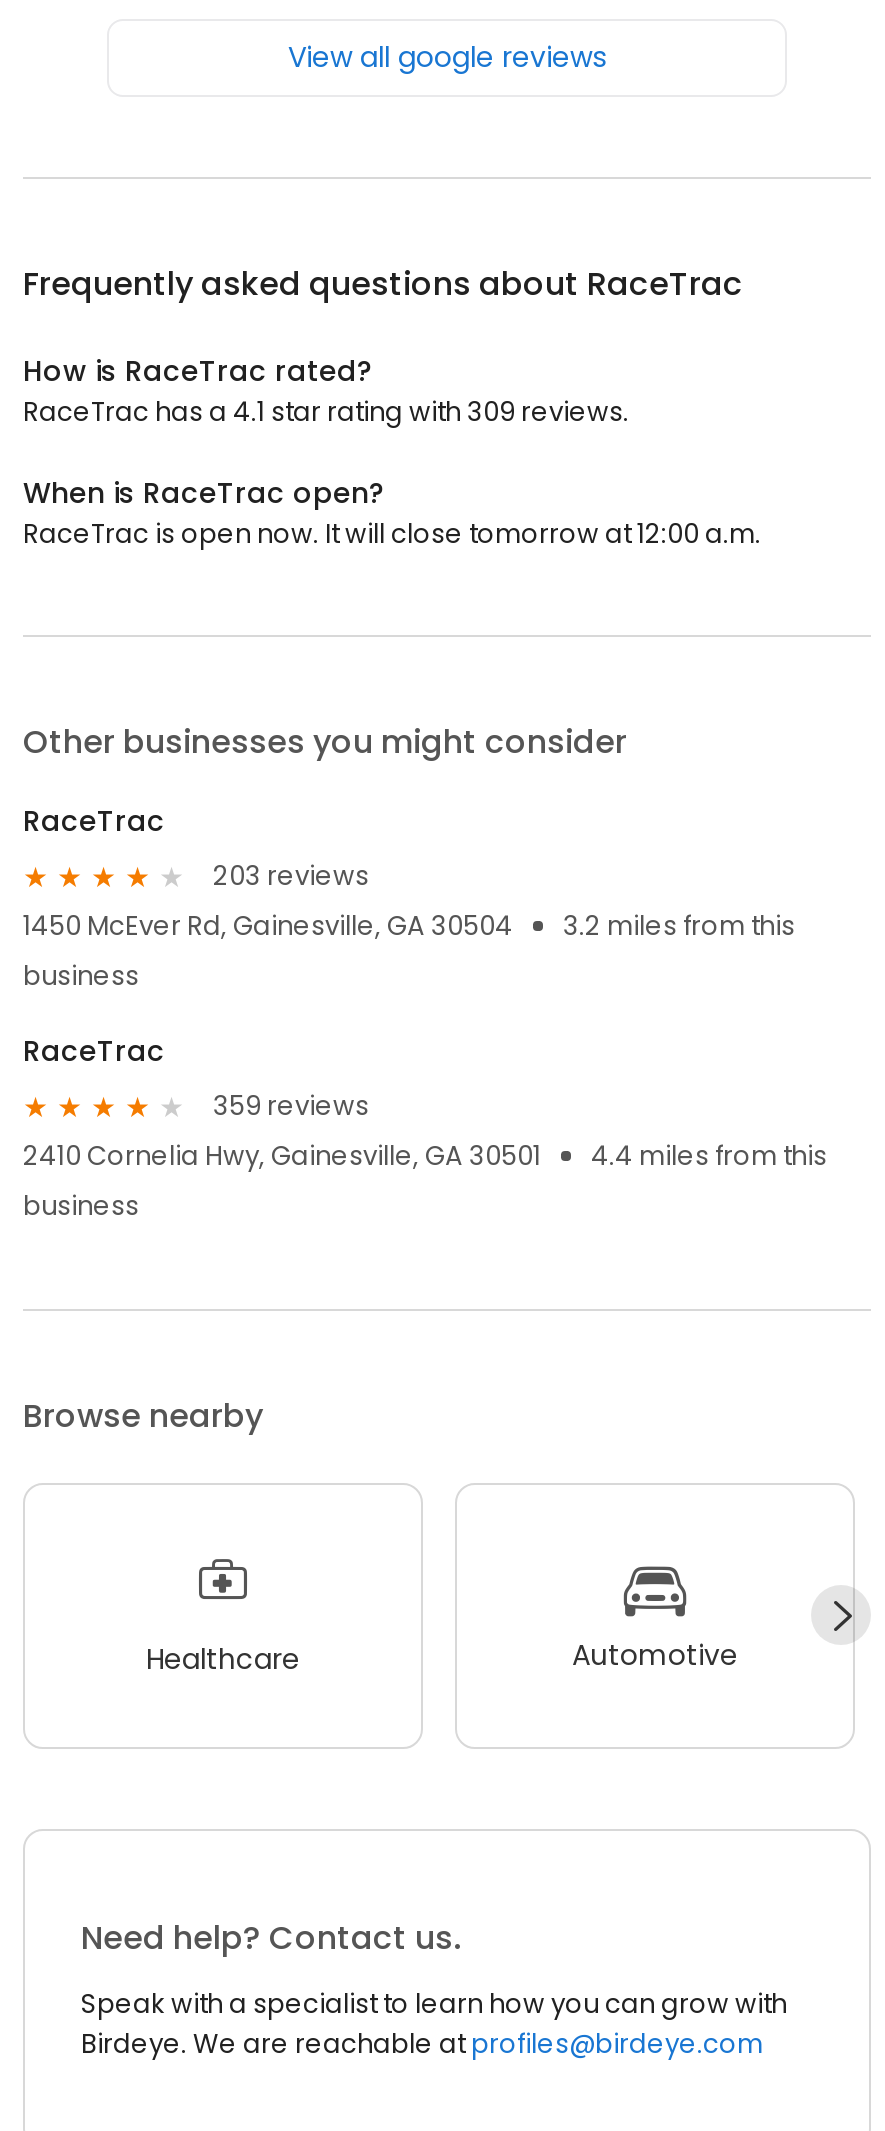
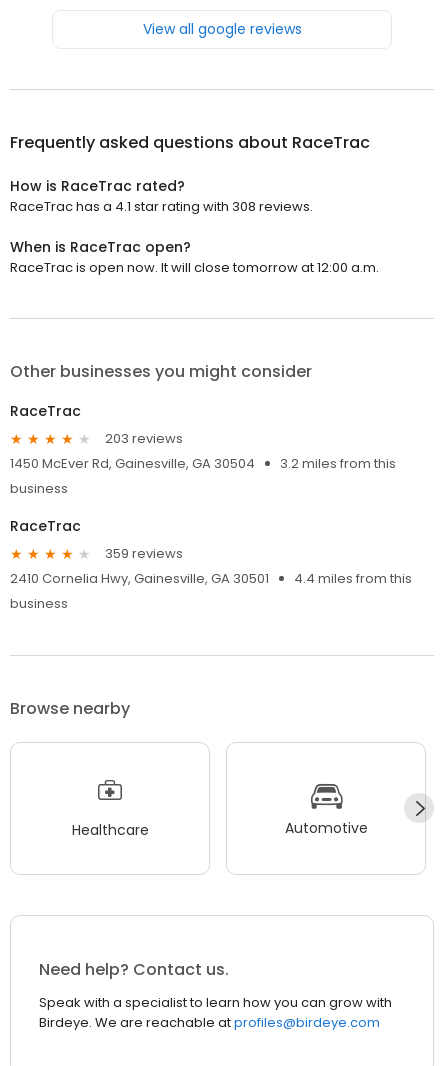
[23,393,629,431] RaceTrac has a 4.1 star rating with 309 reviews. -> [10,197,313,216] RaceTrac has a 4.1 star rating with 308 reviews.

